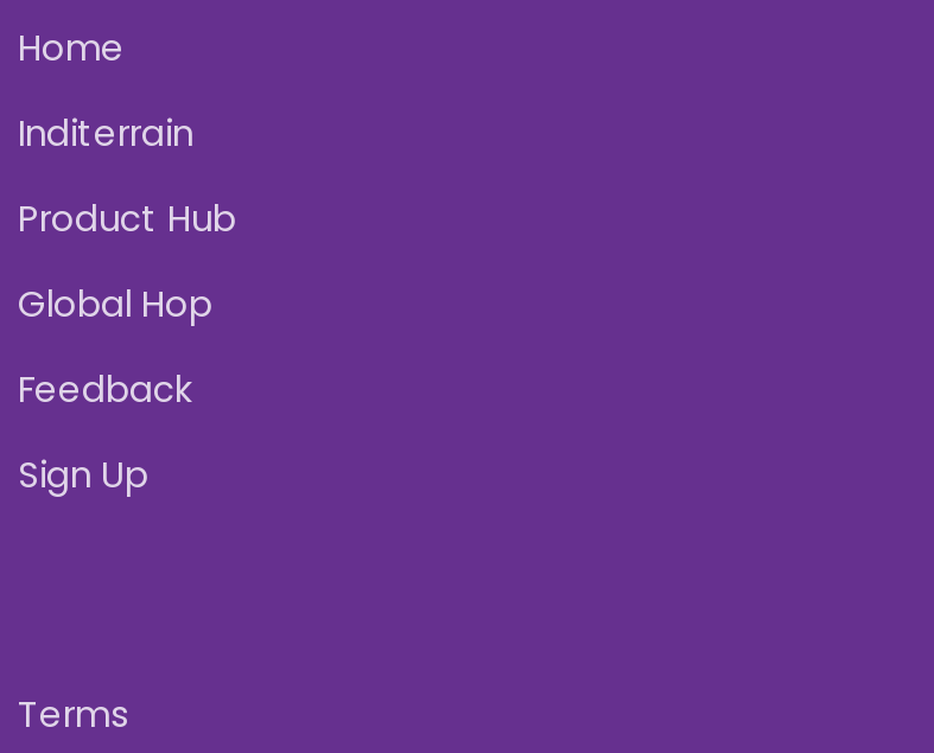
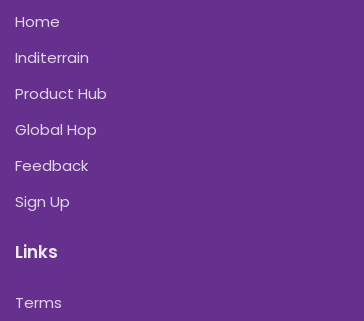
none -> [15,240,58,264] Links

